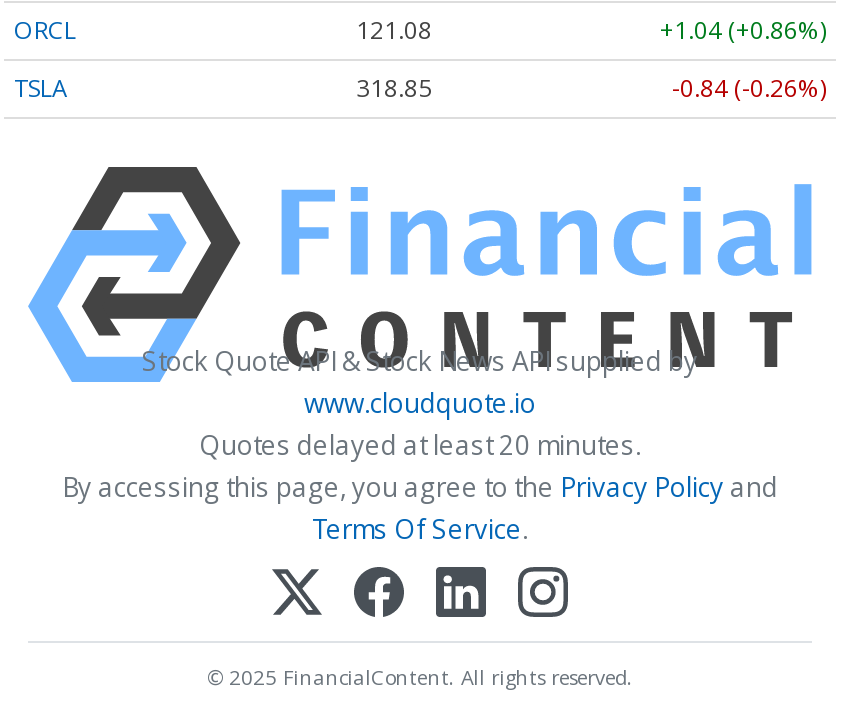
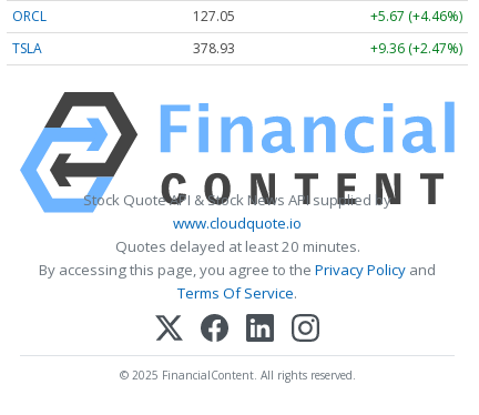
[356,12,432,46] 121.08 -> [193,7,235,26] 127.05
[660,12,826,46] +1.04 (+0.86%) -> [370,7,462,26] +5.67 (+4.46%)
[356,70,432,104] 318.85 -> [193,39,235,58] 378.93
[672,70,826,104] -0.84 (-0.26%) -> [370,39,462,58] +9.36 (+2.47%)

